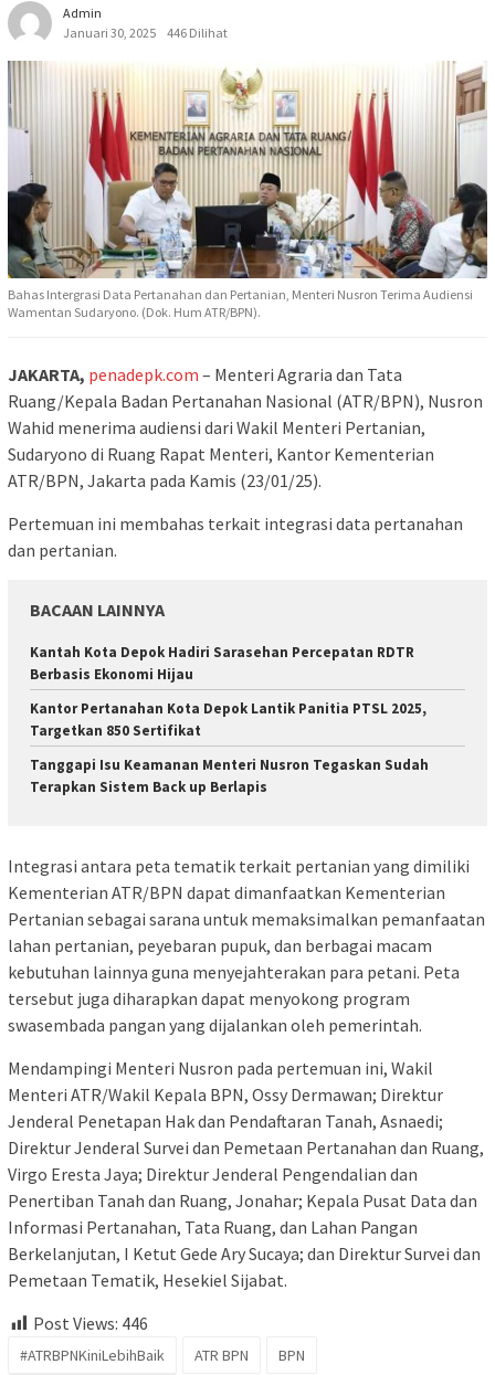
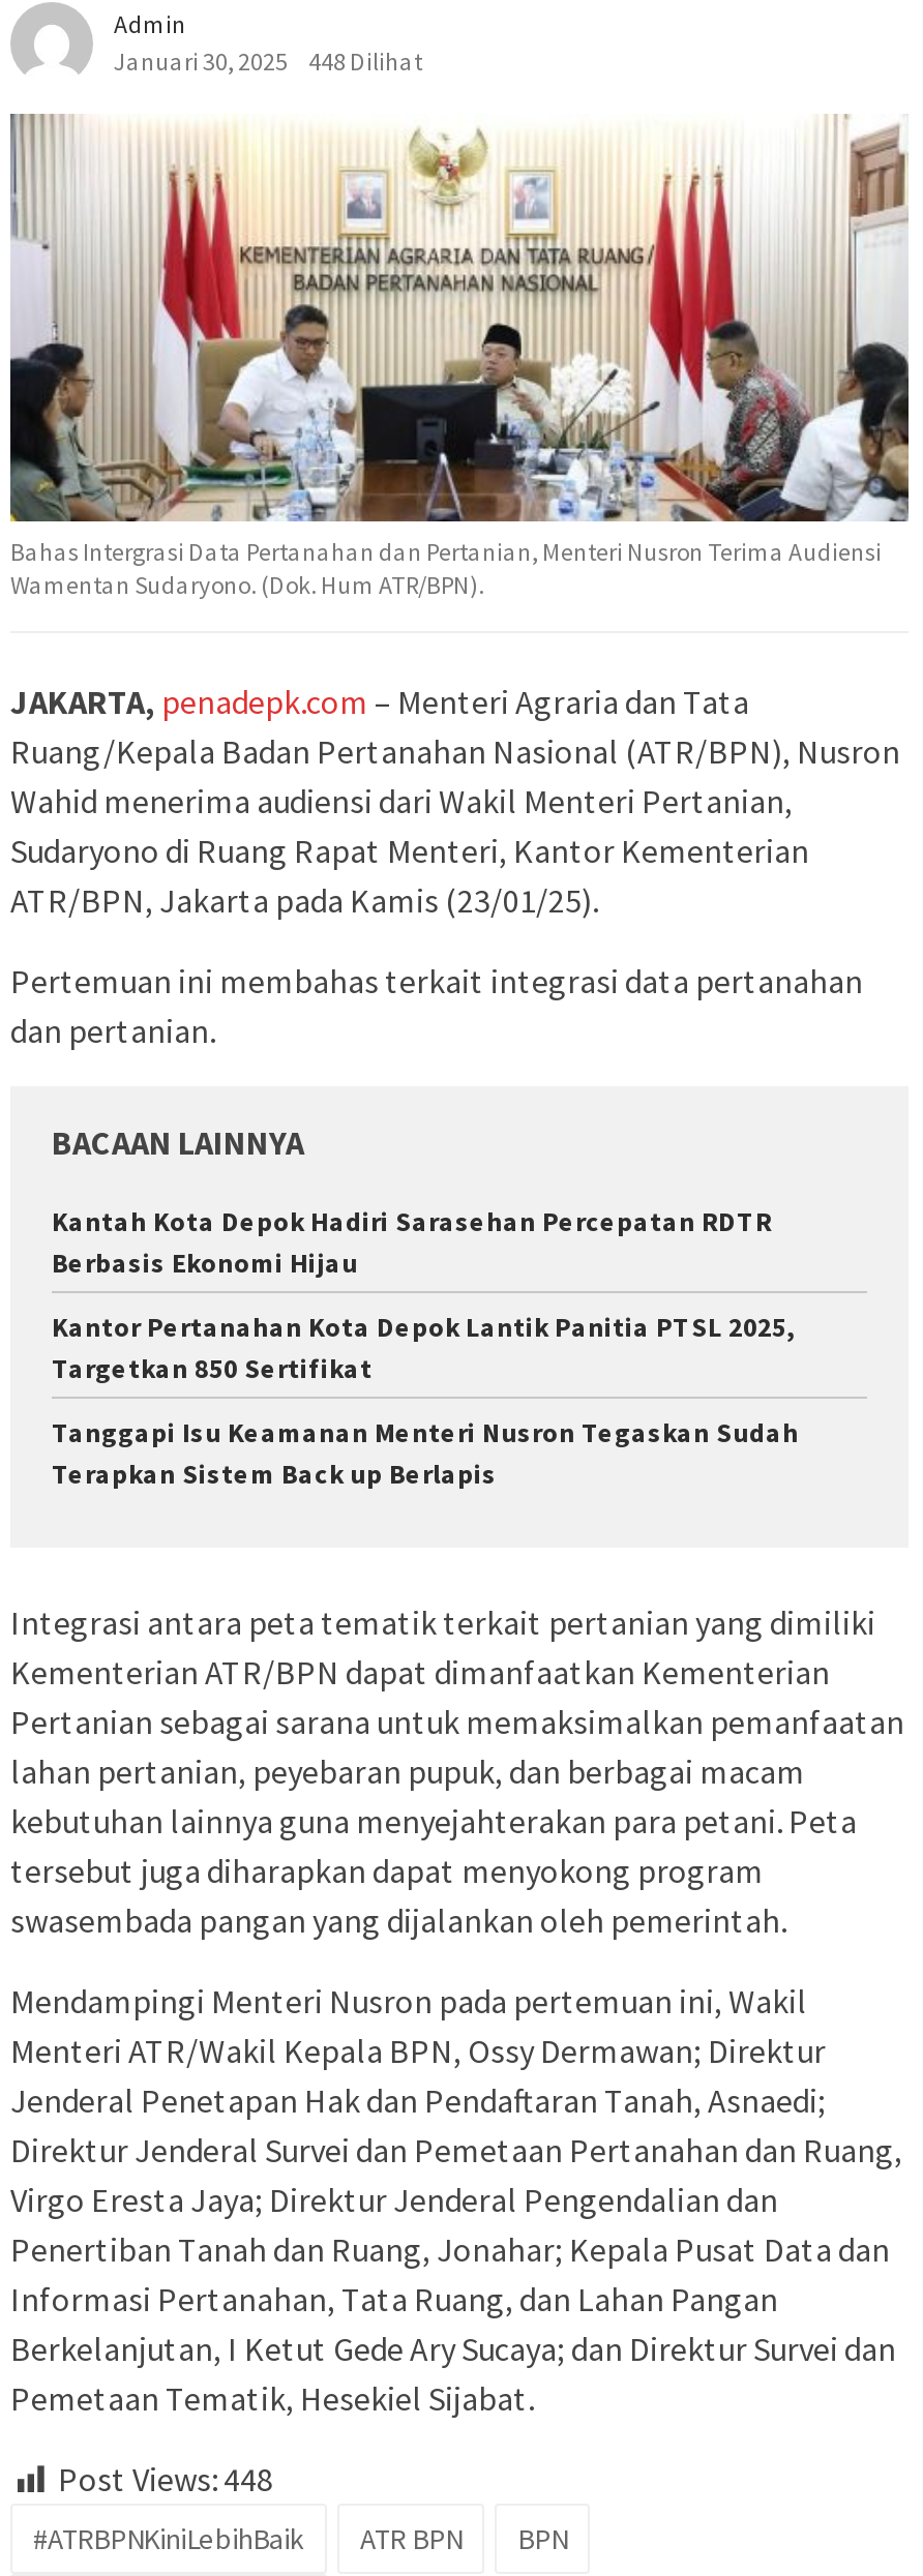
[63,25,228,41] Januari 30, 2025 446 Dilihat -> [114,46,422,77] Januari 30, 2025 448 Dilihat
[33,1312,148,1334] Post Views: 446 -> [58,2458,273,2499] Post Views: 448

